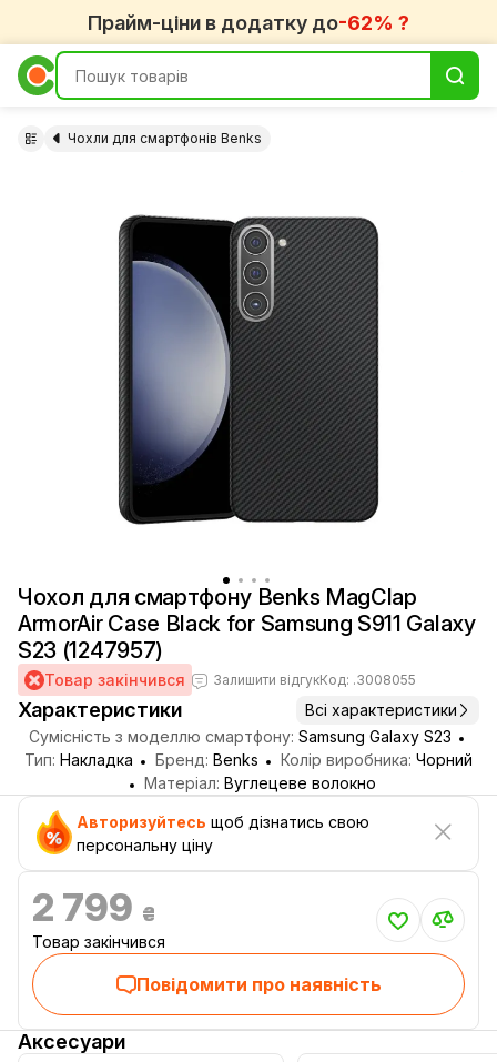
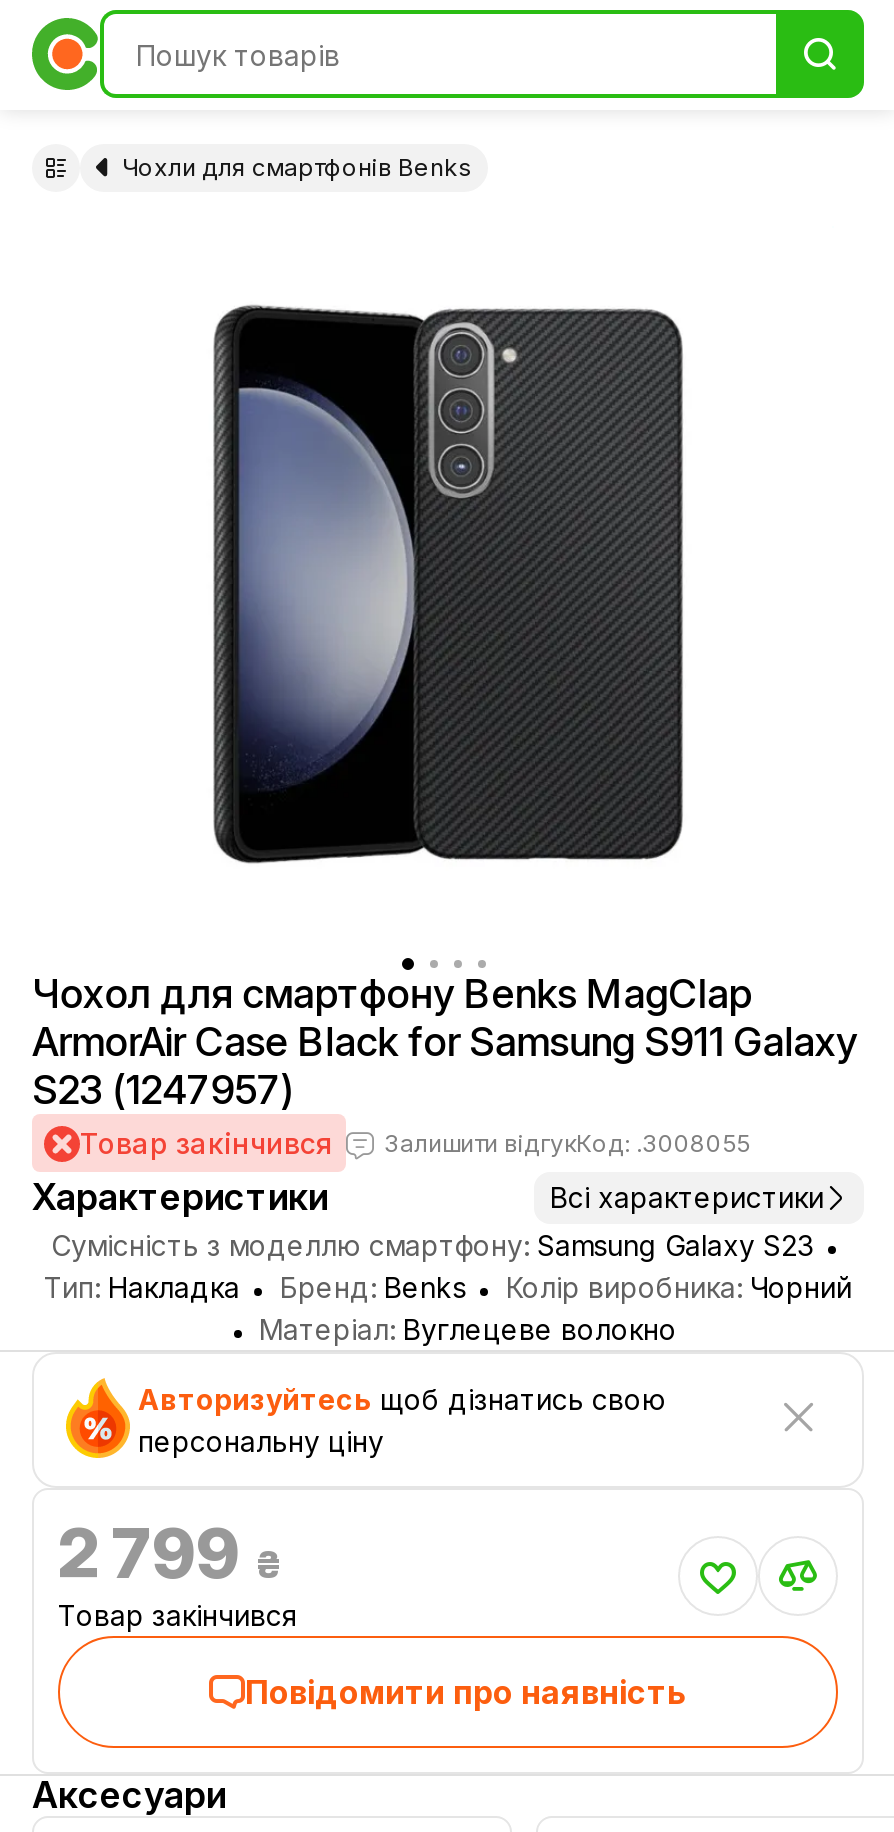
[88,11,409,34] Прайм-ціни в додатку до-62% ? -> none

